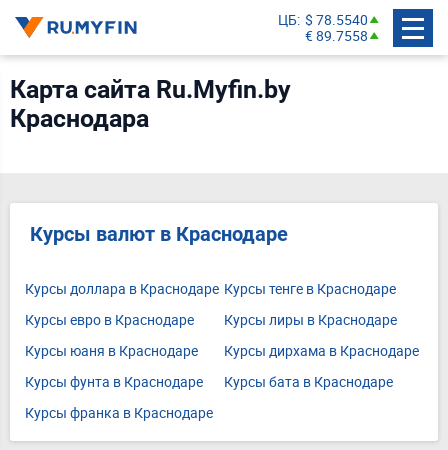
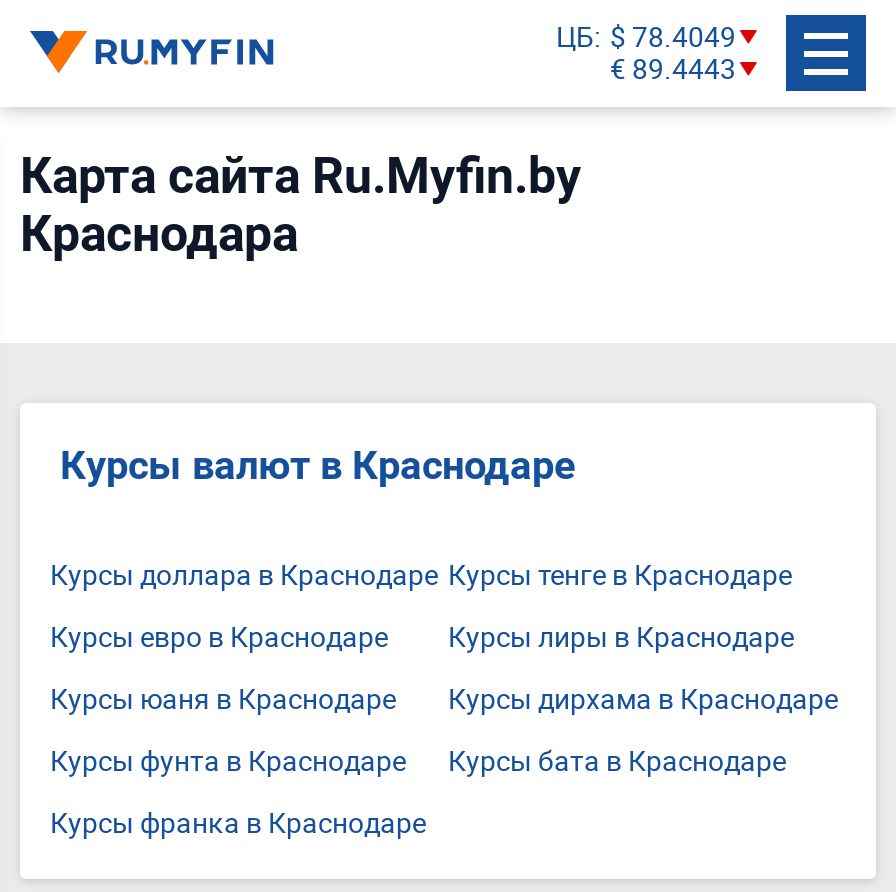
[278,9,368,44] ЦБ $ 78.5540 | € 89.7558 -> [556,16,736,86] ЦБ $ 78.4049 | € 89.4443

